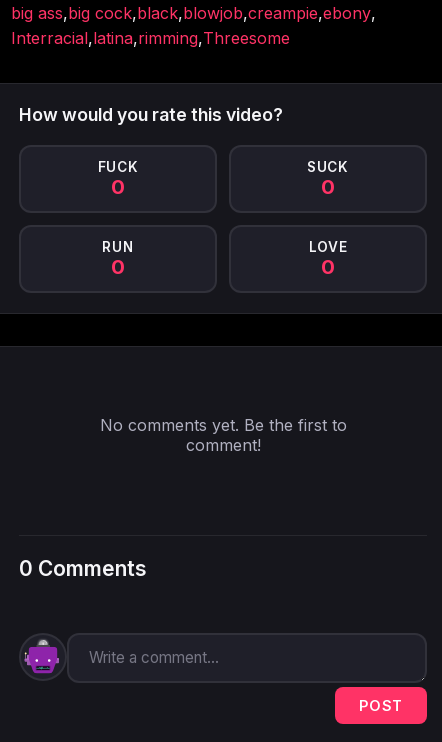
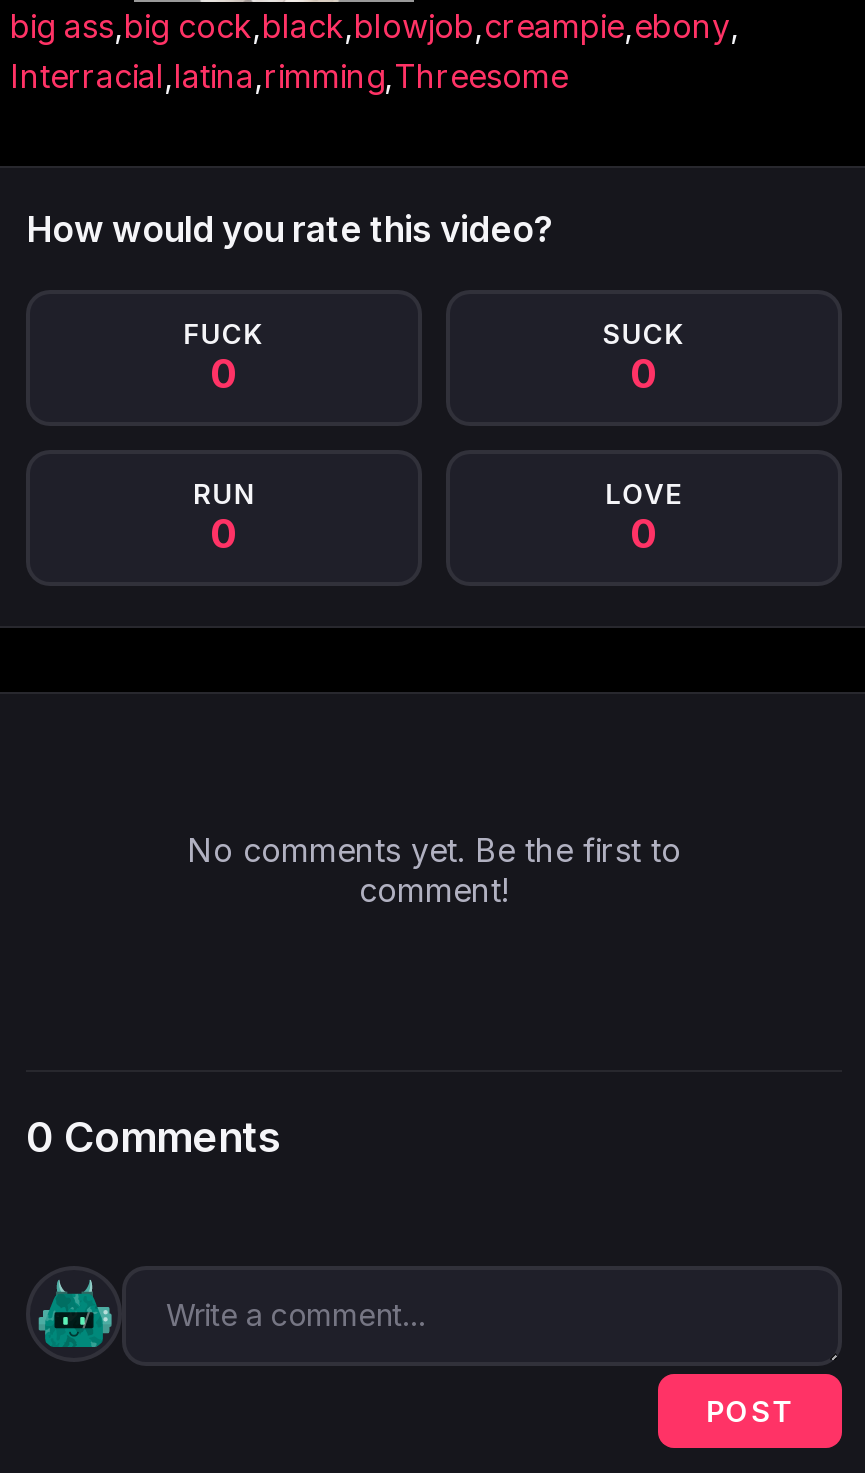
[24,639,62,674] [image] -> [38,1280,114,1348] [image]

